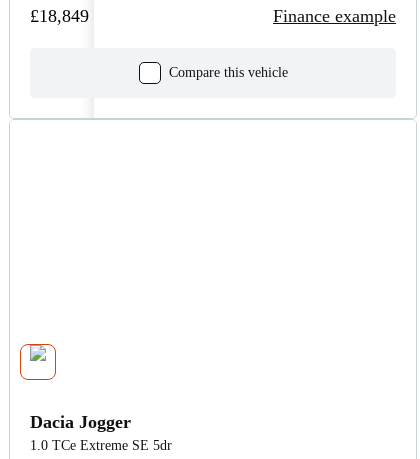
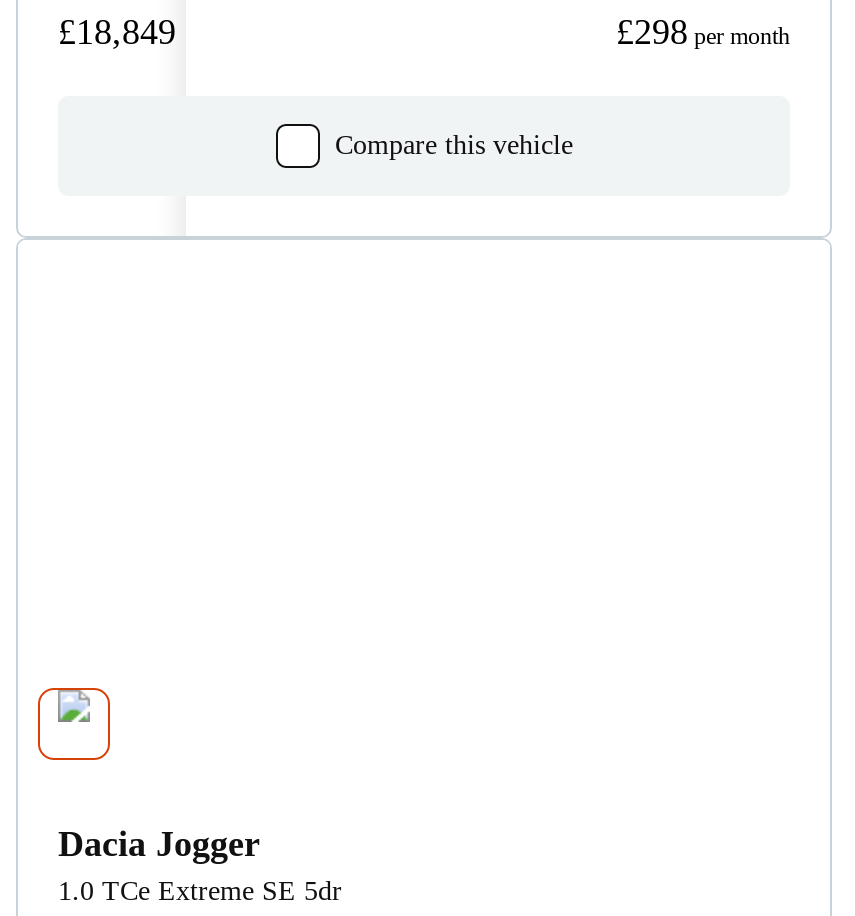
[273,6,396,26] Finance example -> [616,12,790,52] £298 per month

